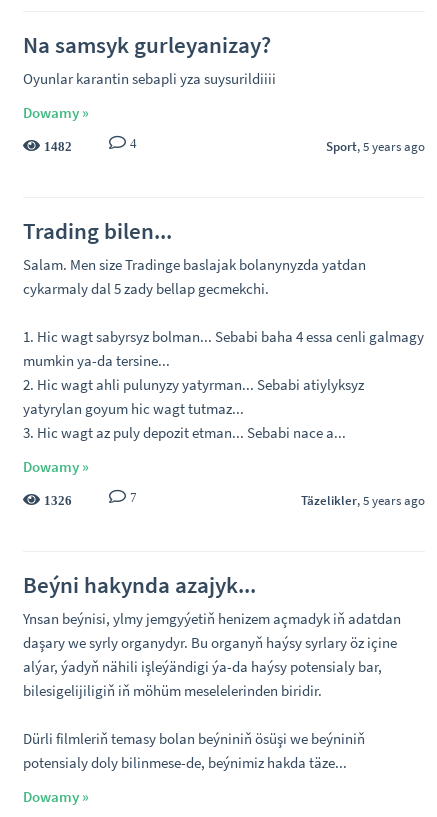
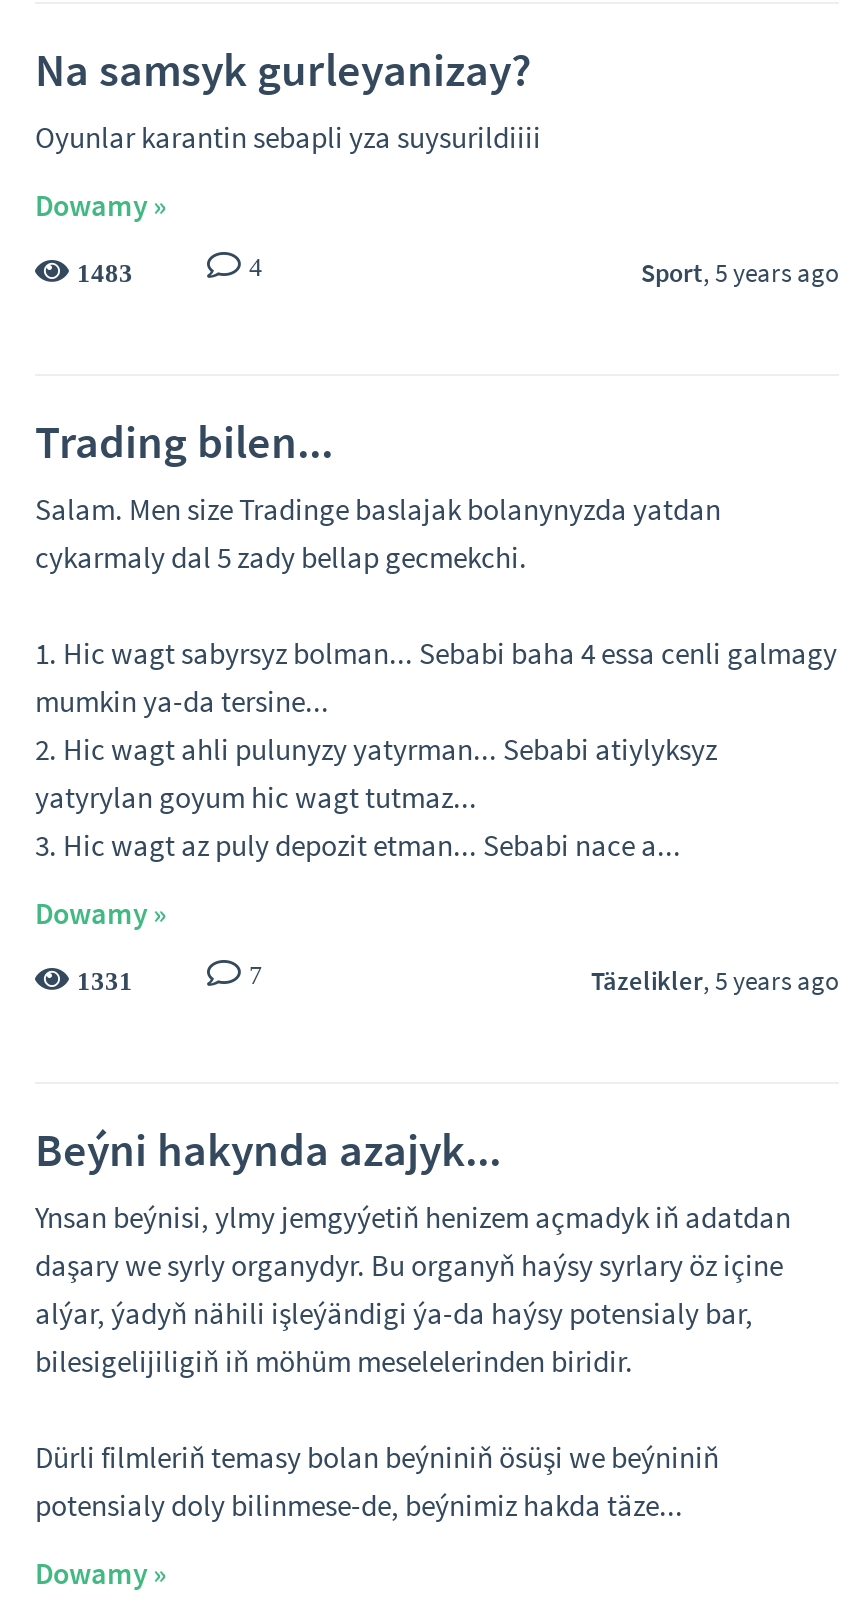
[44,140,72,153] 1482 -> [77,260,133,286] 1483
[44,494,72,507] 1326 -> [77,968,133,994] 1331

